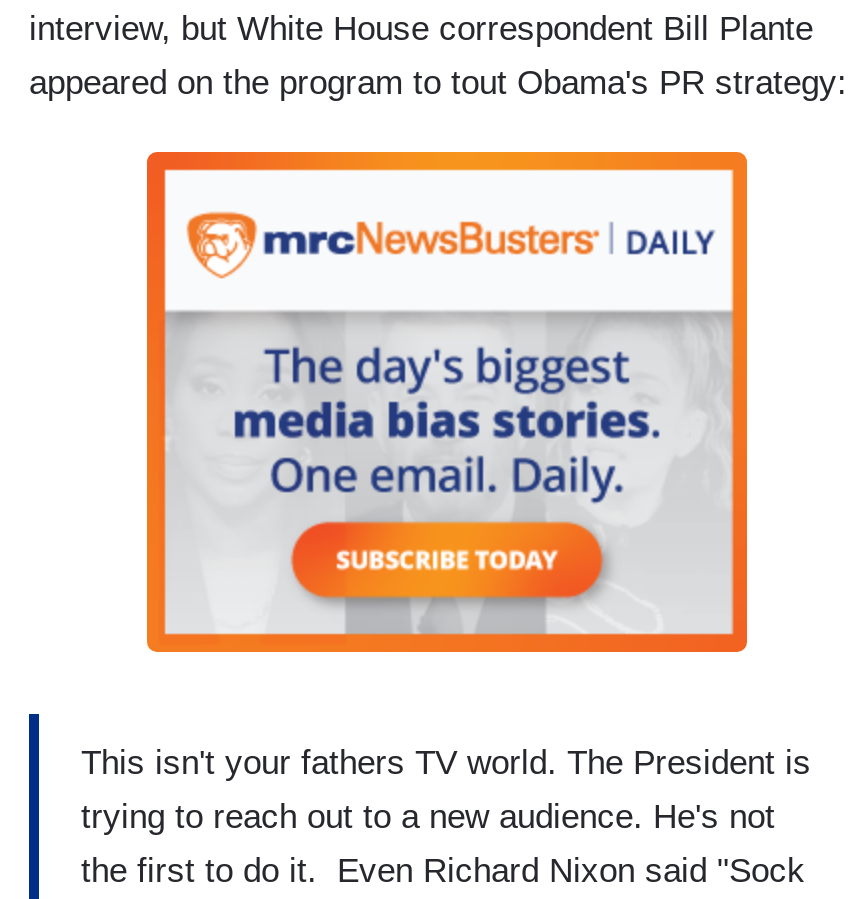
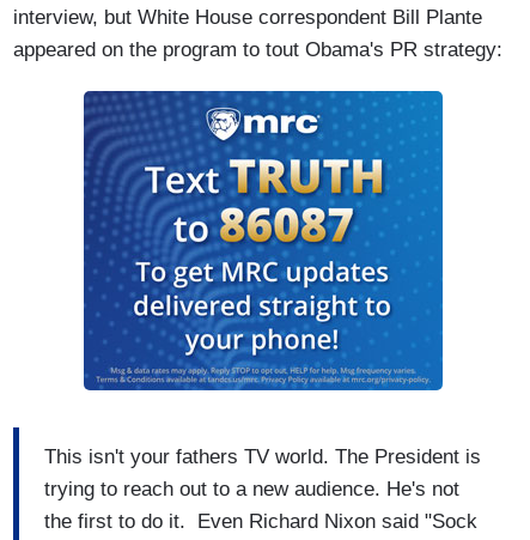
[145,150,749,654] [image] -> [83,90,444,392] [image]

